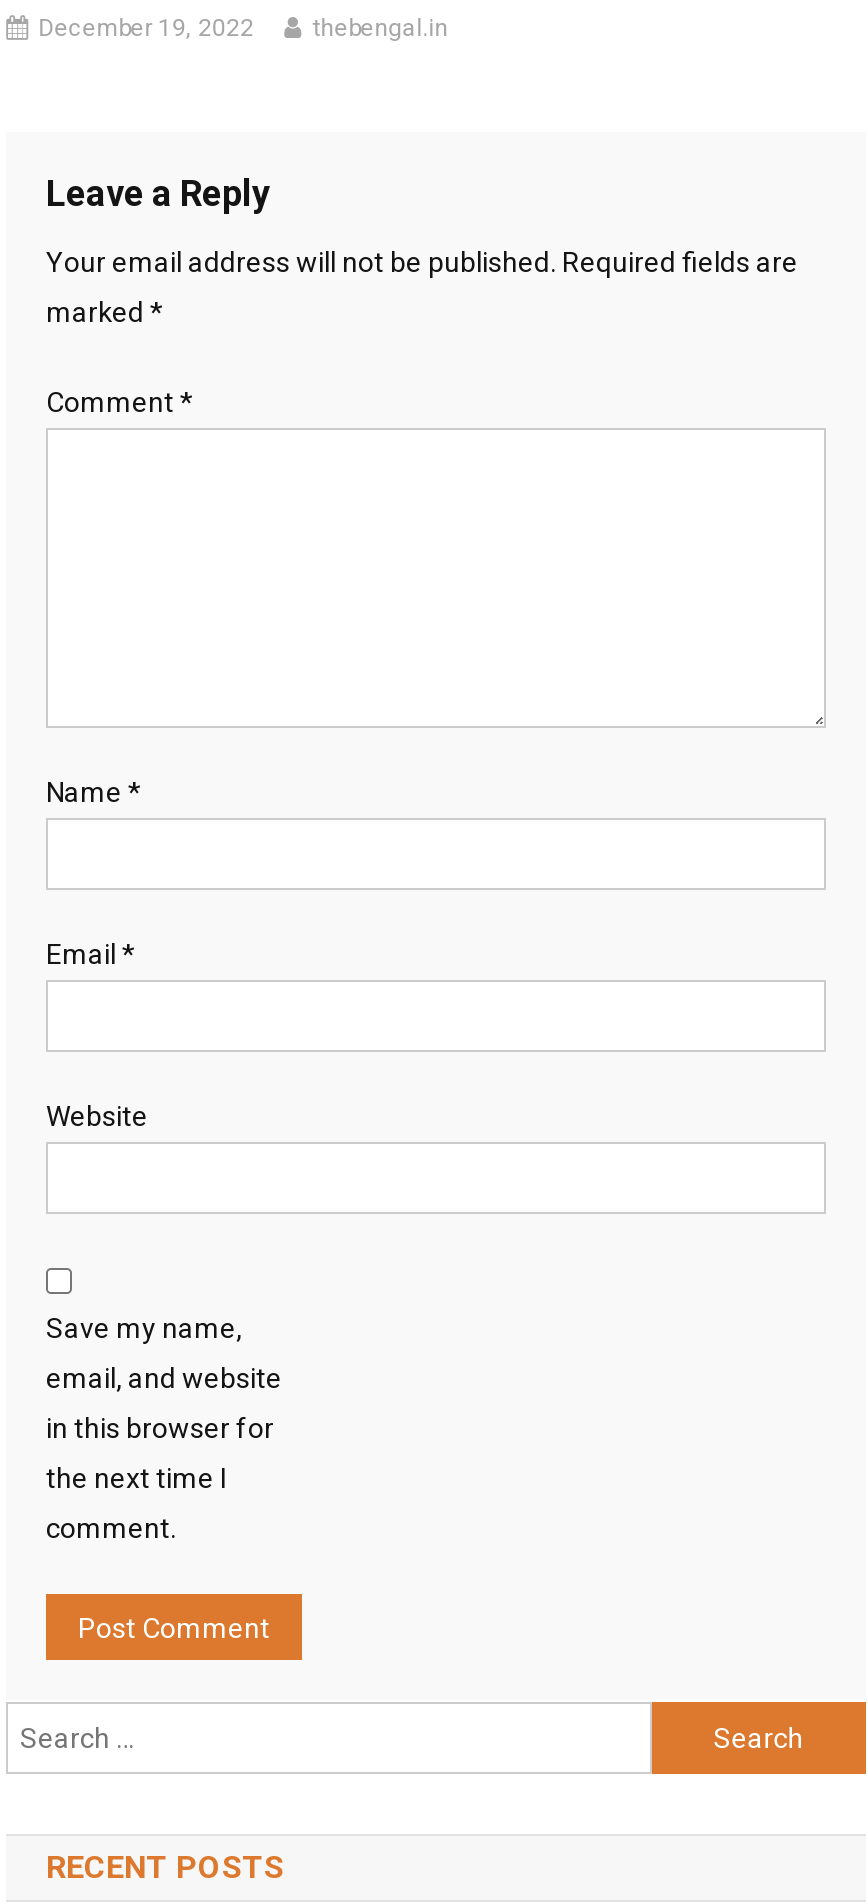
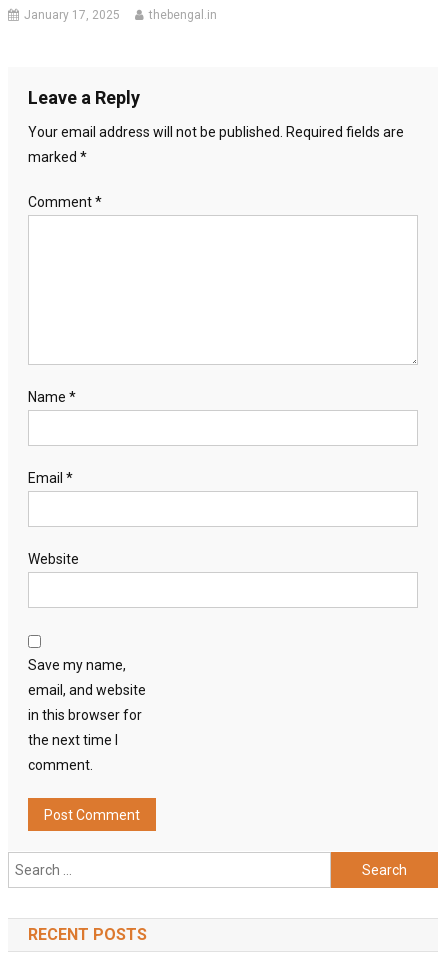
[38,15,254,43] December 19, 2022 -> [24,8,120,22] January 17, 2025

